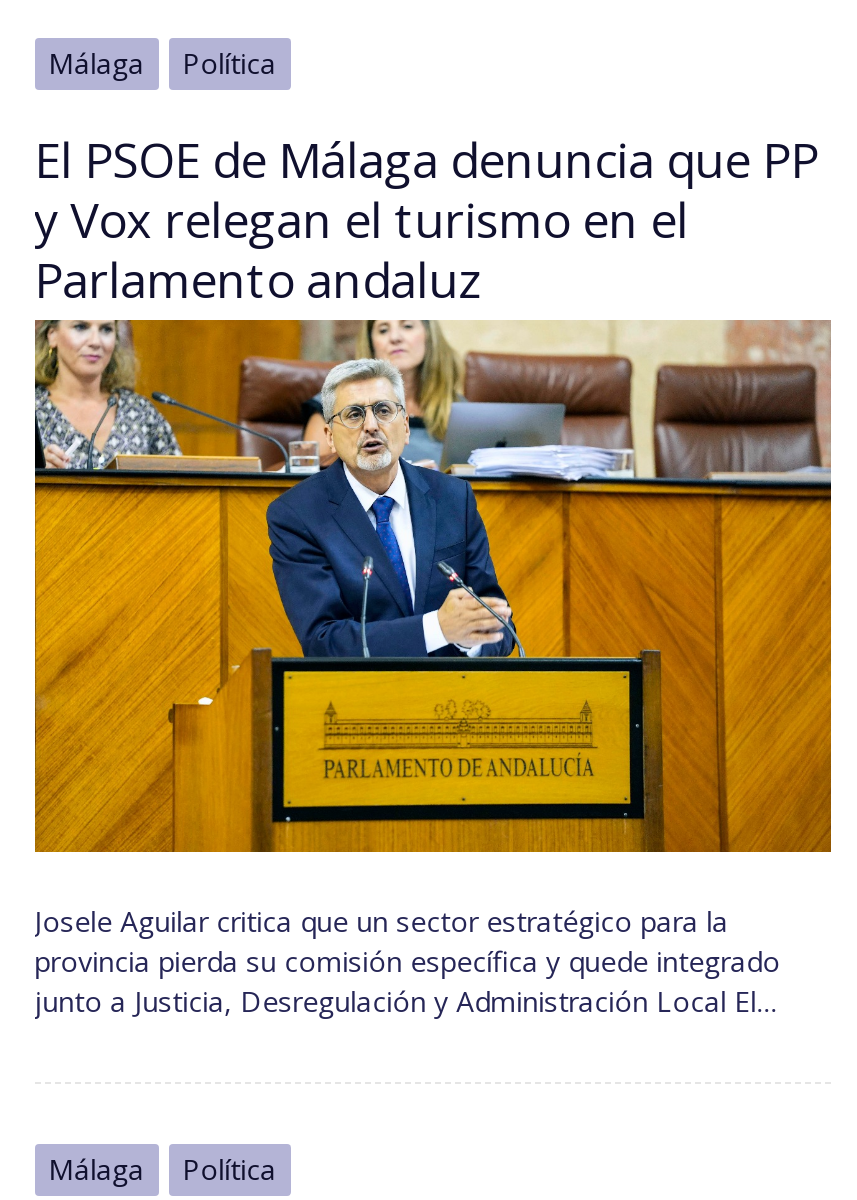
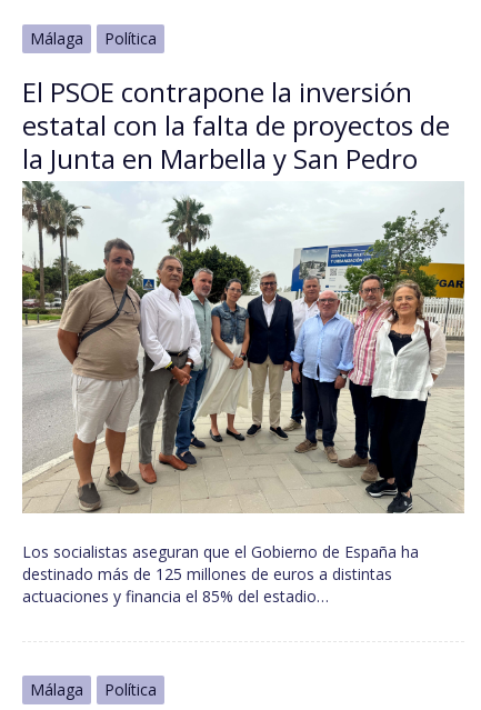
[34,126,818,312] El PSOE de Málaga denuncia que PP | y Vox relegan el turismo en el | Parlamento andaluz -> [22,73,449,176] El PSOE contrapone la inversión | estatal con la falta de proyectos de | la Junta en Marbella y San Pedro
[33,320,833,1020] [image] | Josele Aguilar critica que un sector estratégico para la | provincia pierda su comisión específica y quede integrado | junto a Justicia, Desregulación y Administración Local El… -> [22,182,465,607] [image] | Los socialistas aseguran que el Gobierno de España ha | destinado más de 125 millones de euros a distintas | actuaciones y financia el 85% del estadio…

